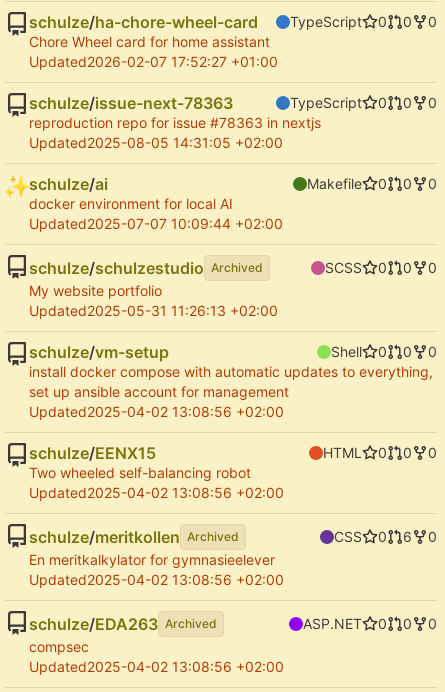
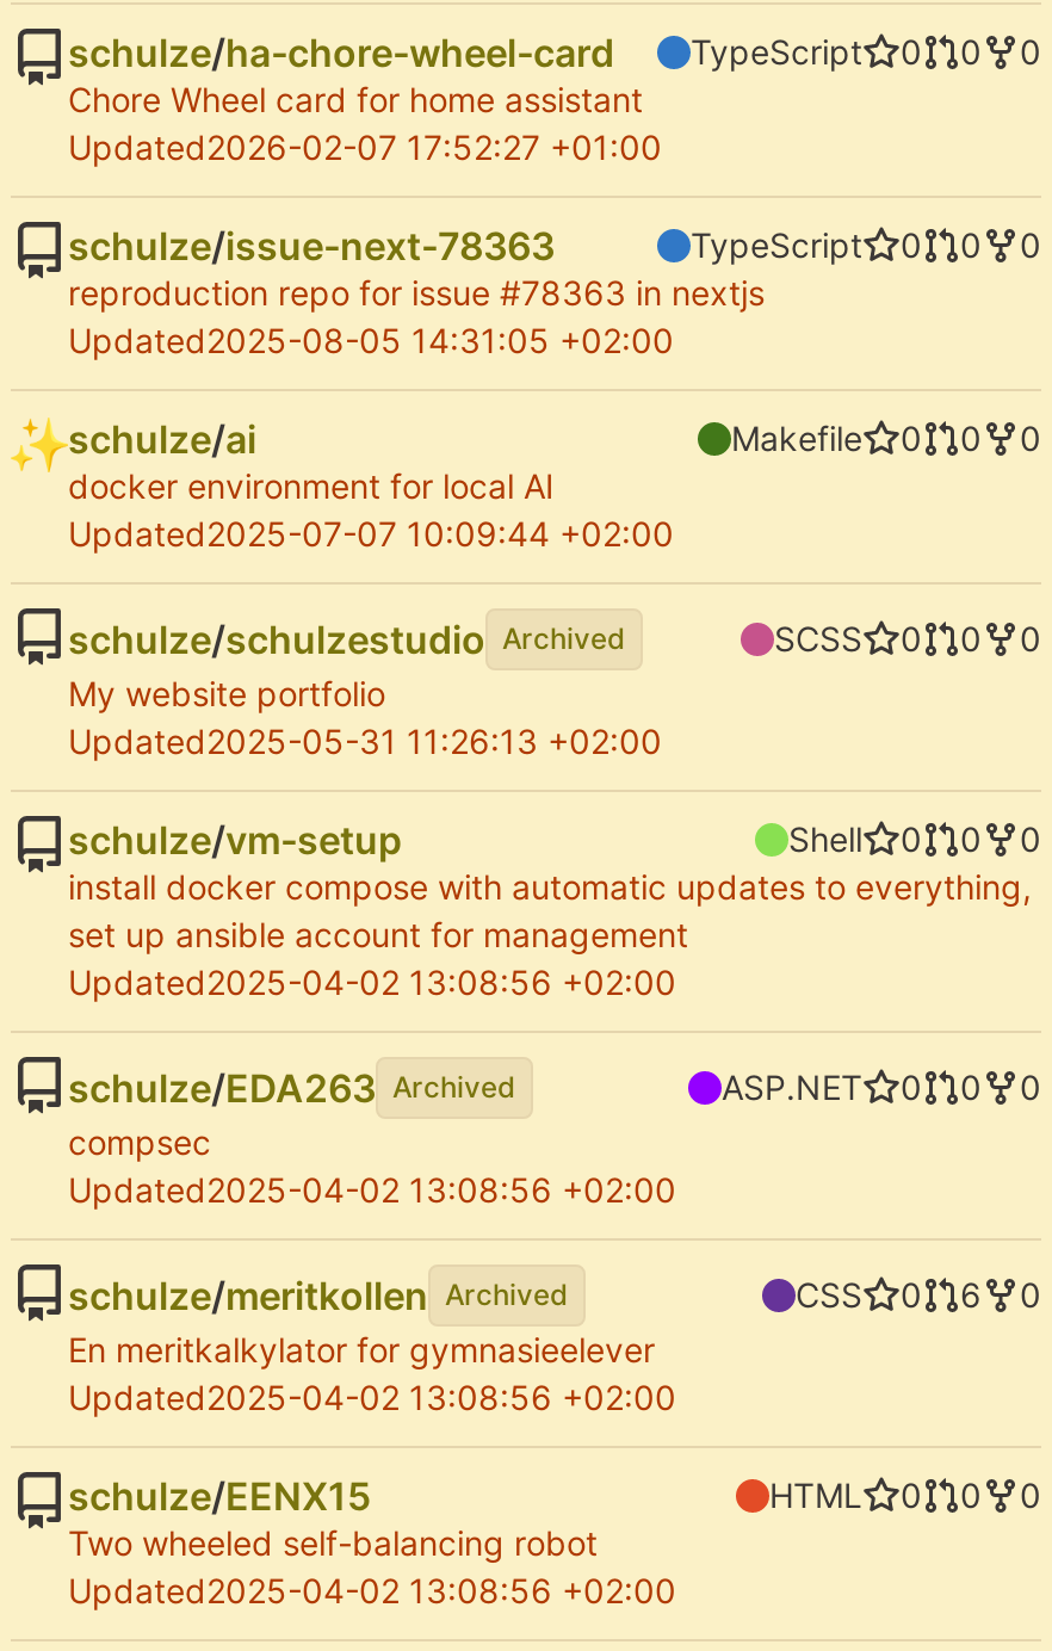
moved [29,443,362,463] -> [68,1473,862,1520]: schulze/EENX15 | HTML
moved [29,464,251,481] -> [68,1523,598,1563]: Two wheeled self-balancing robot
moved [29,614,362,634] -> [68,1065,862,1112]: schulze/EDA263 Archived | ASP.NET
moved [29,638,89,655] -> [68,1122,211,1162]: compsec

